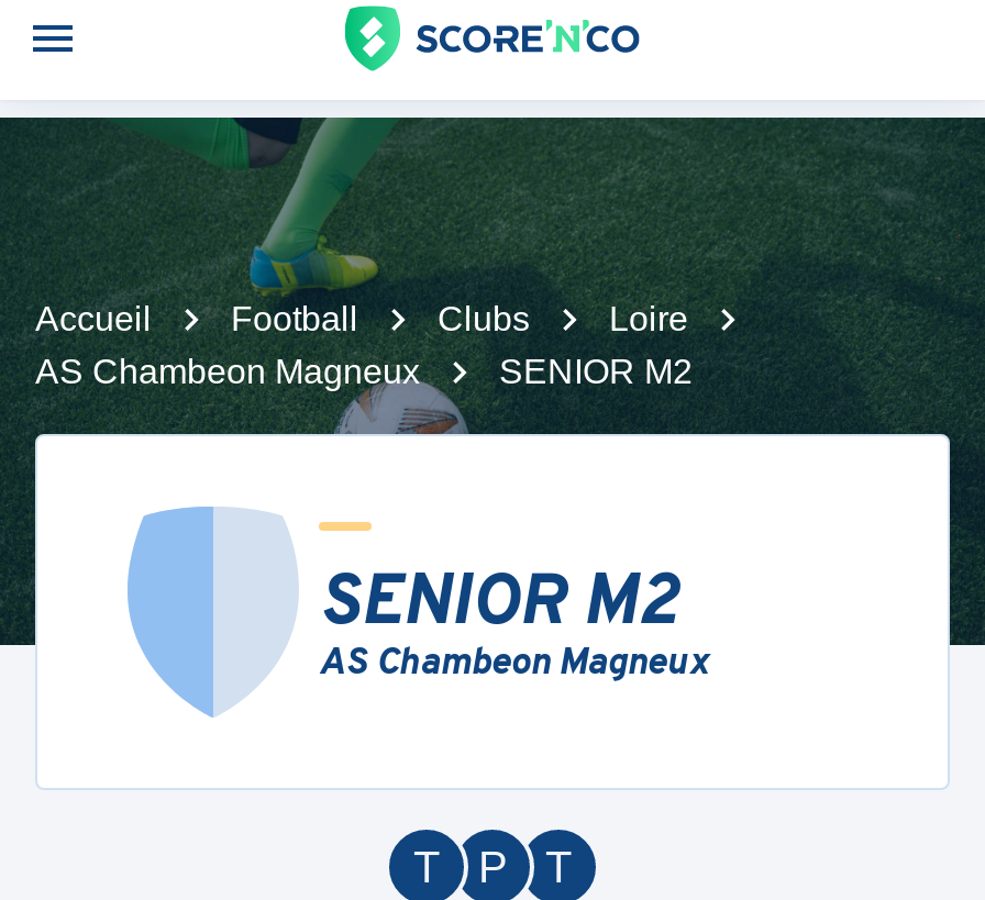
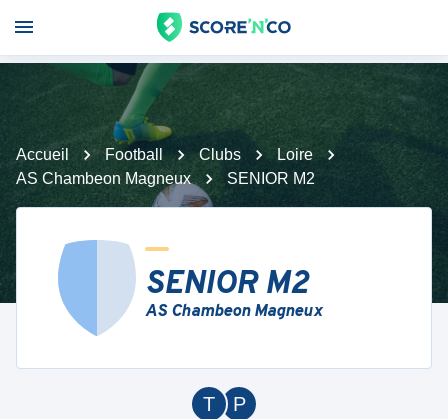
[545,843,572,891] T -> none

